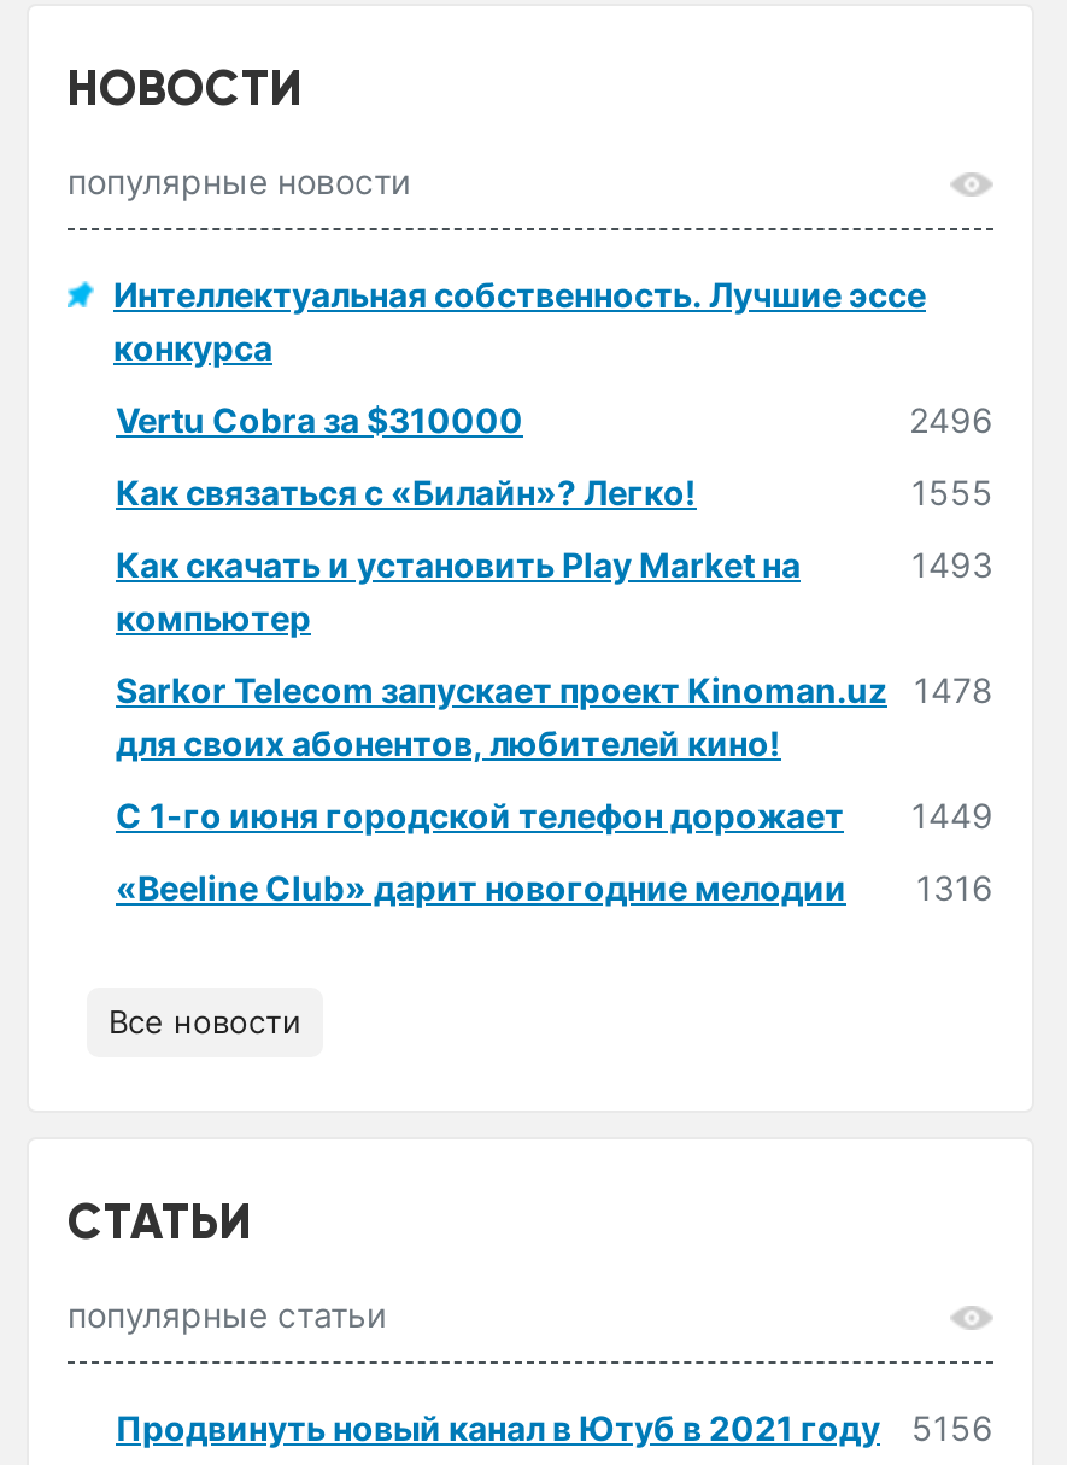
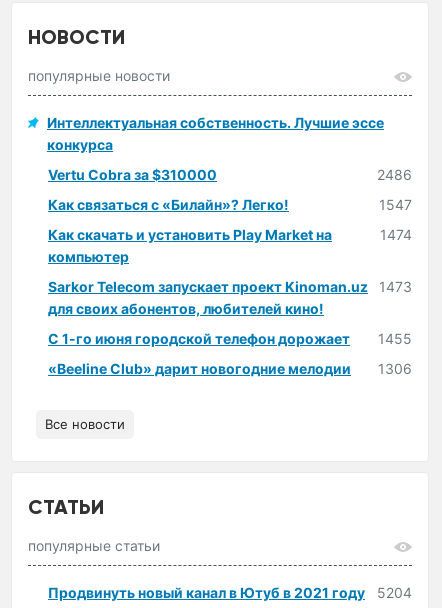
[909,400,993,441] 2496 -> [377,166,412,183] 2486
[911,472,993,513] 1555 -> [379,196,412,213] 1547
[911,544,993,585] 1493 -> [380,226,412,243] 1474
[116,670,993,711] Sarkor Telecom запускает проект Kinoman.uz 1478 -> [48,278,412,295] Sarkor Telecom запускает проект Kinoman.uz 1473
[116,795,993,836] С 1-го июня городской телефон дорожает 1449 -> [48,330,412,347] С 1-го июня городской телефон дорожает 1455
[116,867,993,908] «Beeline Club» дарит новогодние мелодии 1316 -> [48,360,412,377] «Beeline Club» дарит новогодние мелодии 1306
[116,1408,993,1449] Продвинуть новый канал в Ютуб в 2021 году 5156 -> [48,584,412,601] Продвинуть новый канал в Ютуб в 2021 году 5204

